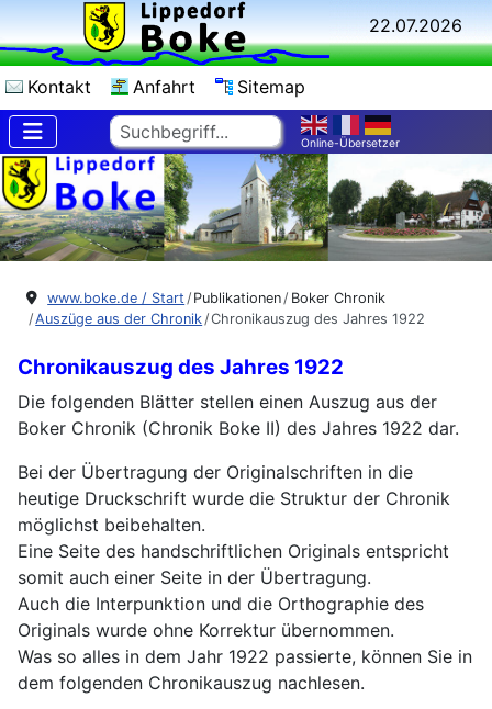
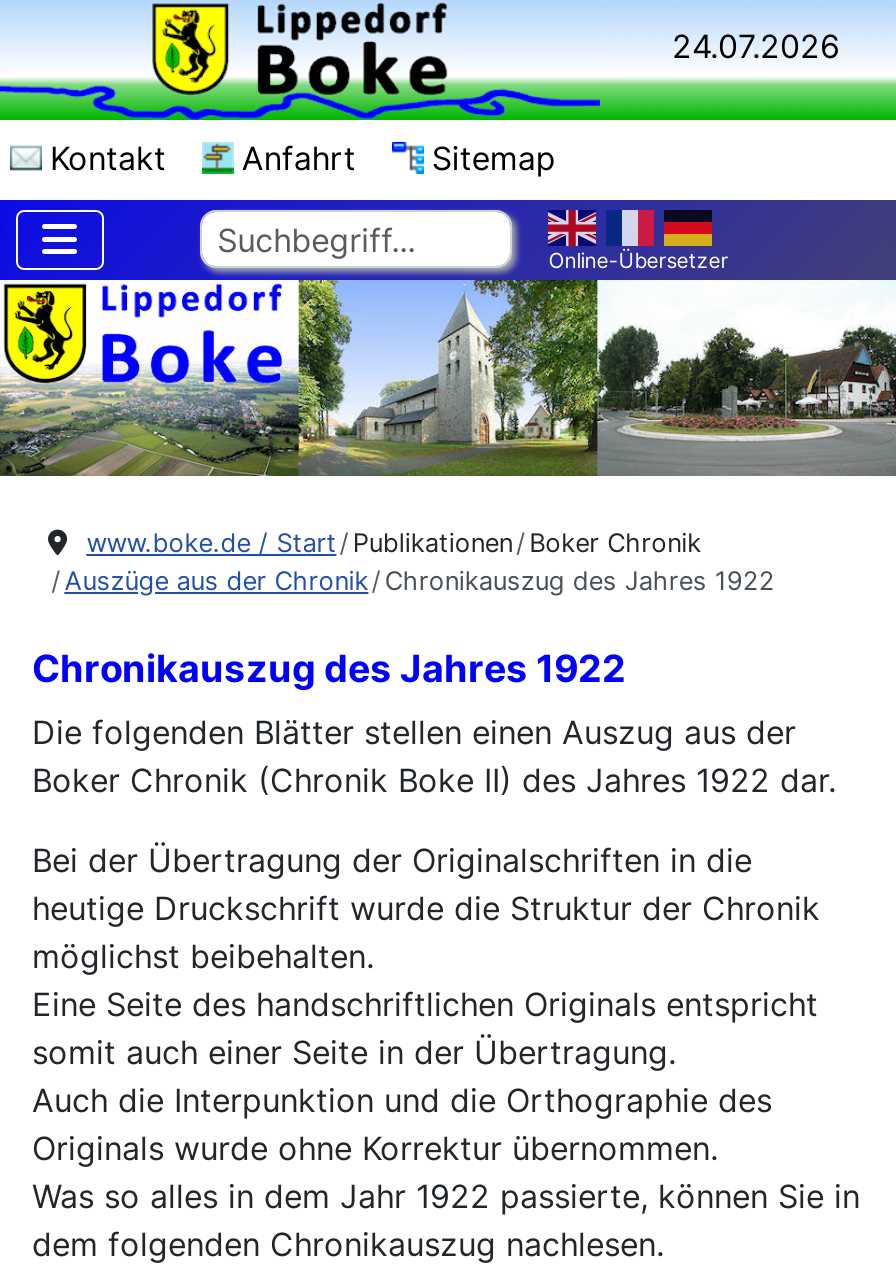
[369,14,462,36] 22.07.2026 -> [672,26,840,66] 24.07.2026

